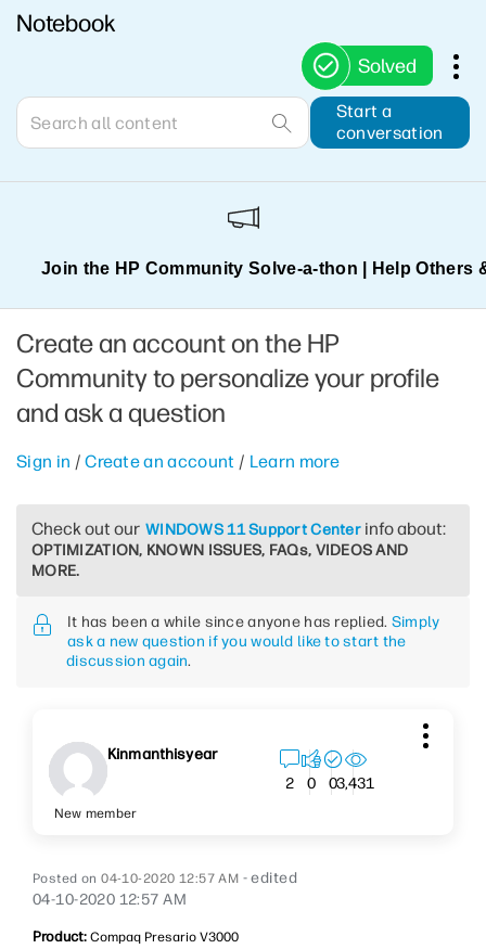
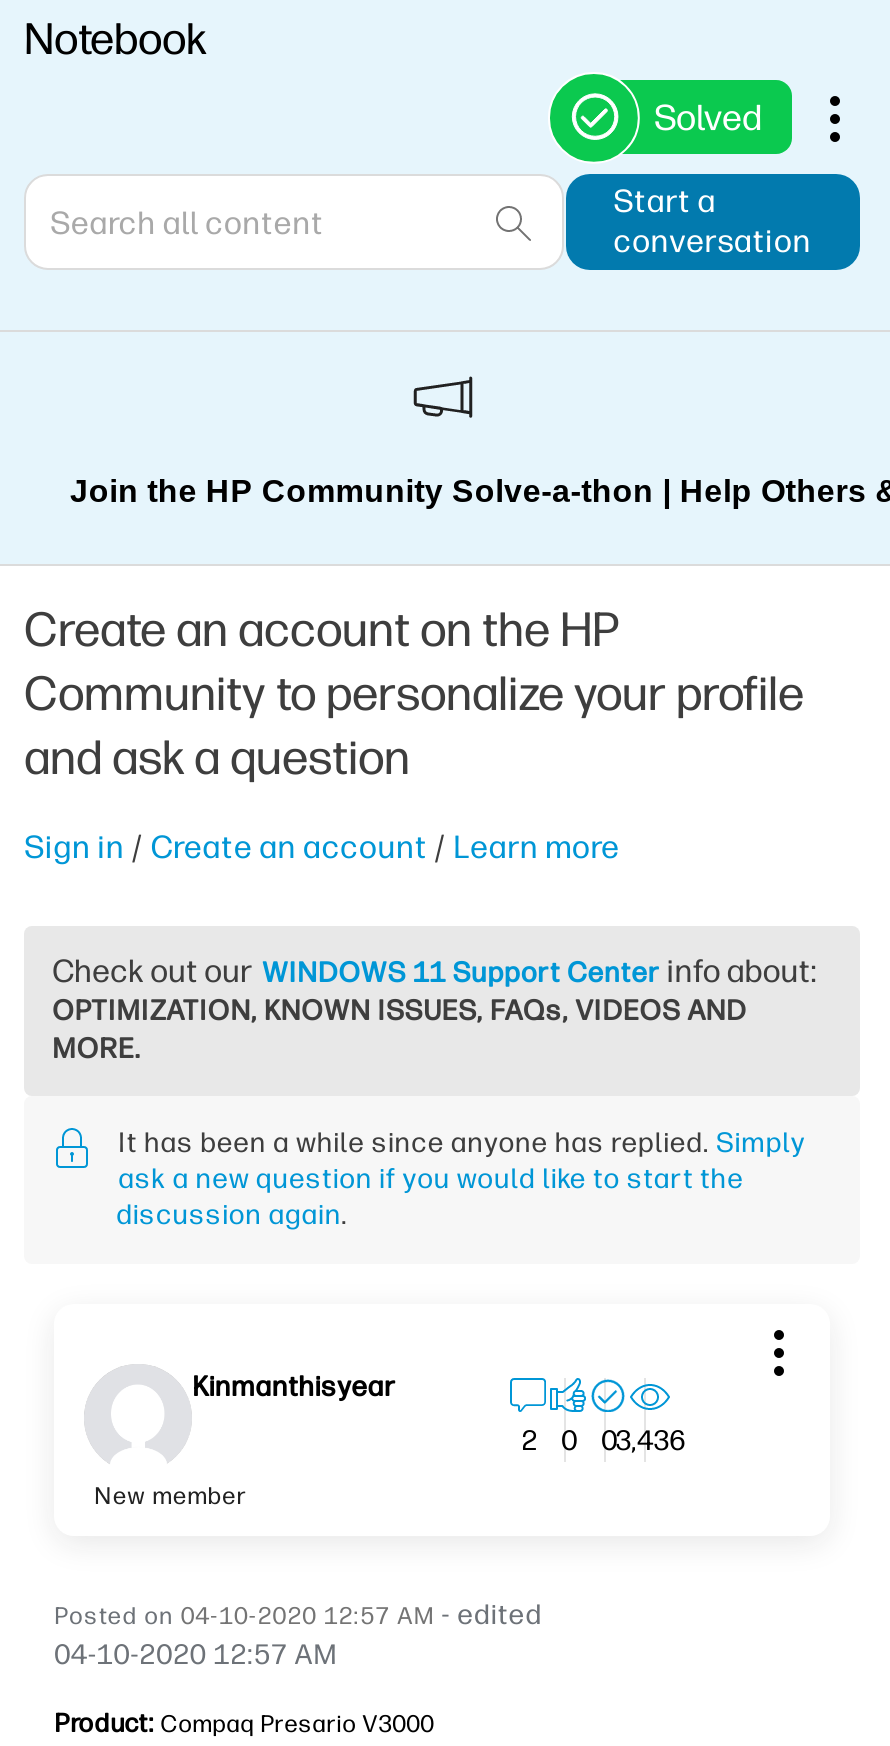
[286,774,375,793] 2 0 03,431 -> [521,1423,685,1458] 2 0 03,436

